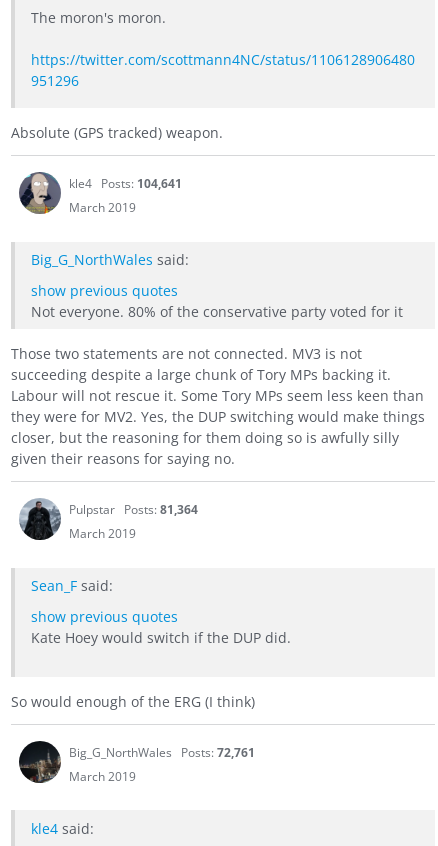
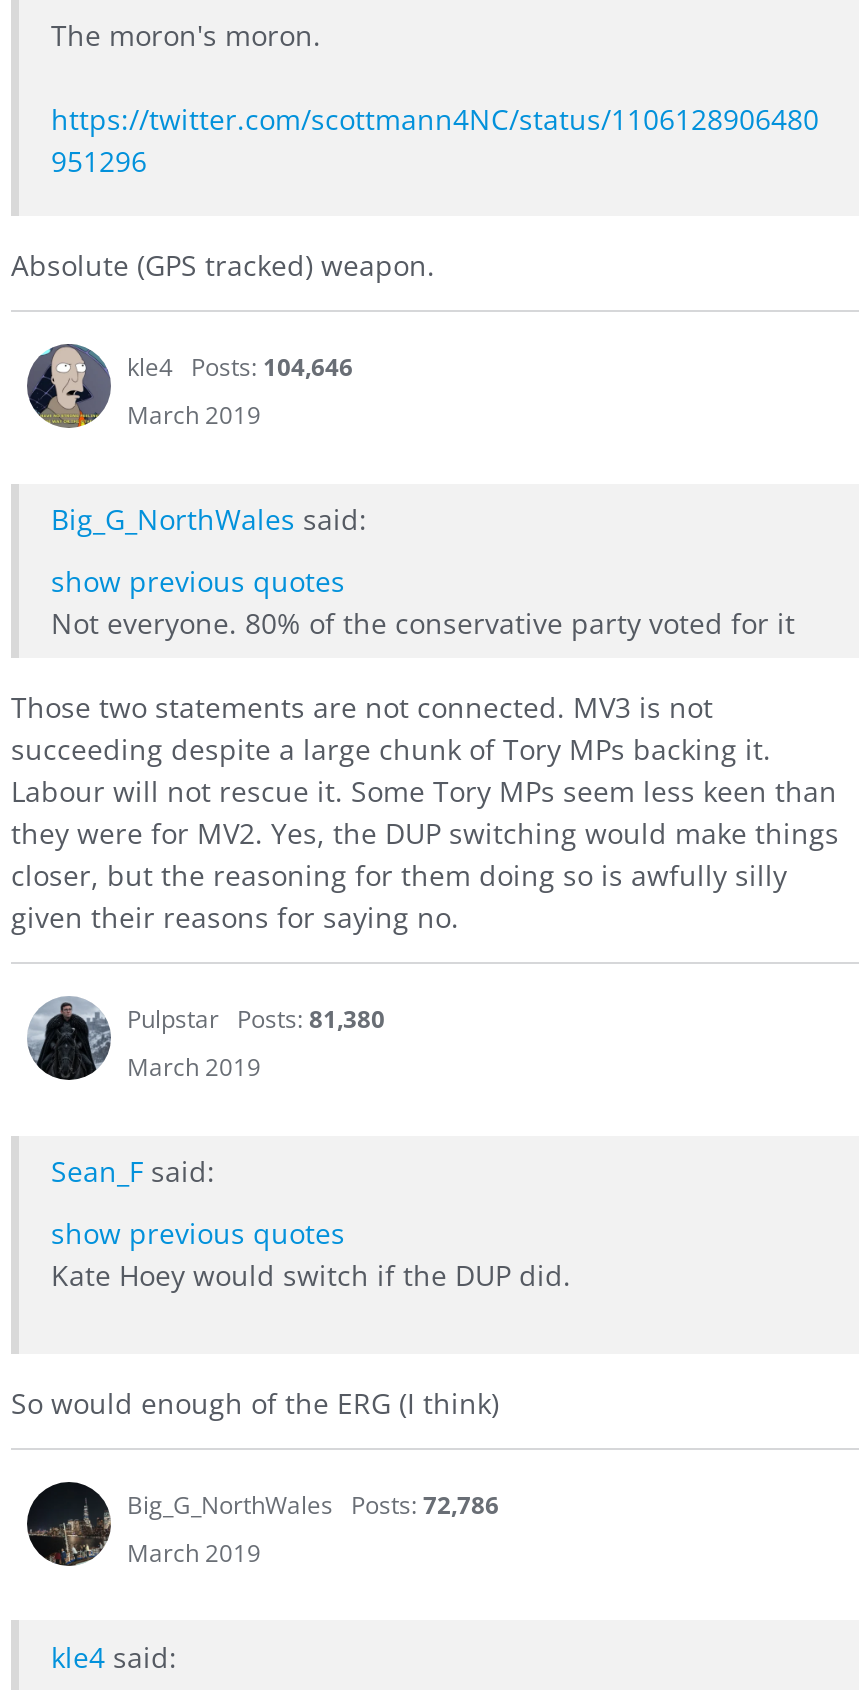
[69,175,182,192] kle4 Posts: 104,641 -> [127,350,353,384] kle4 Posts: 104,646
[69,501,198,518] Pulpstar Posts: 81,364 -> [127,1003,385,1037] Pulpstar Posts: 81,380
[69,744,255,761] Big_G_NorthWales Posts: 72,761 -> [127,1488,499,1522] Big_G_NorthWales Posts: 72,786

